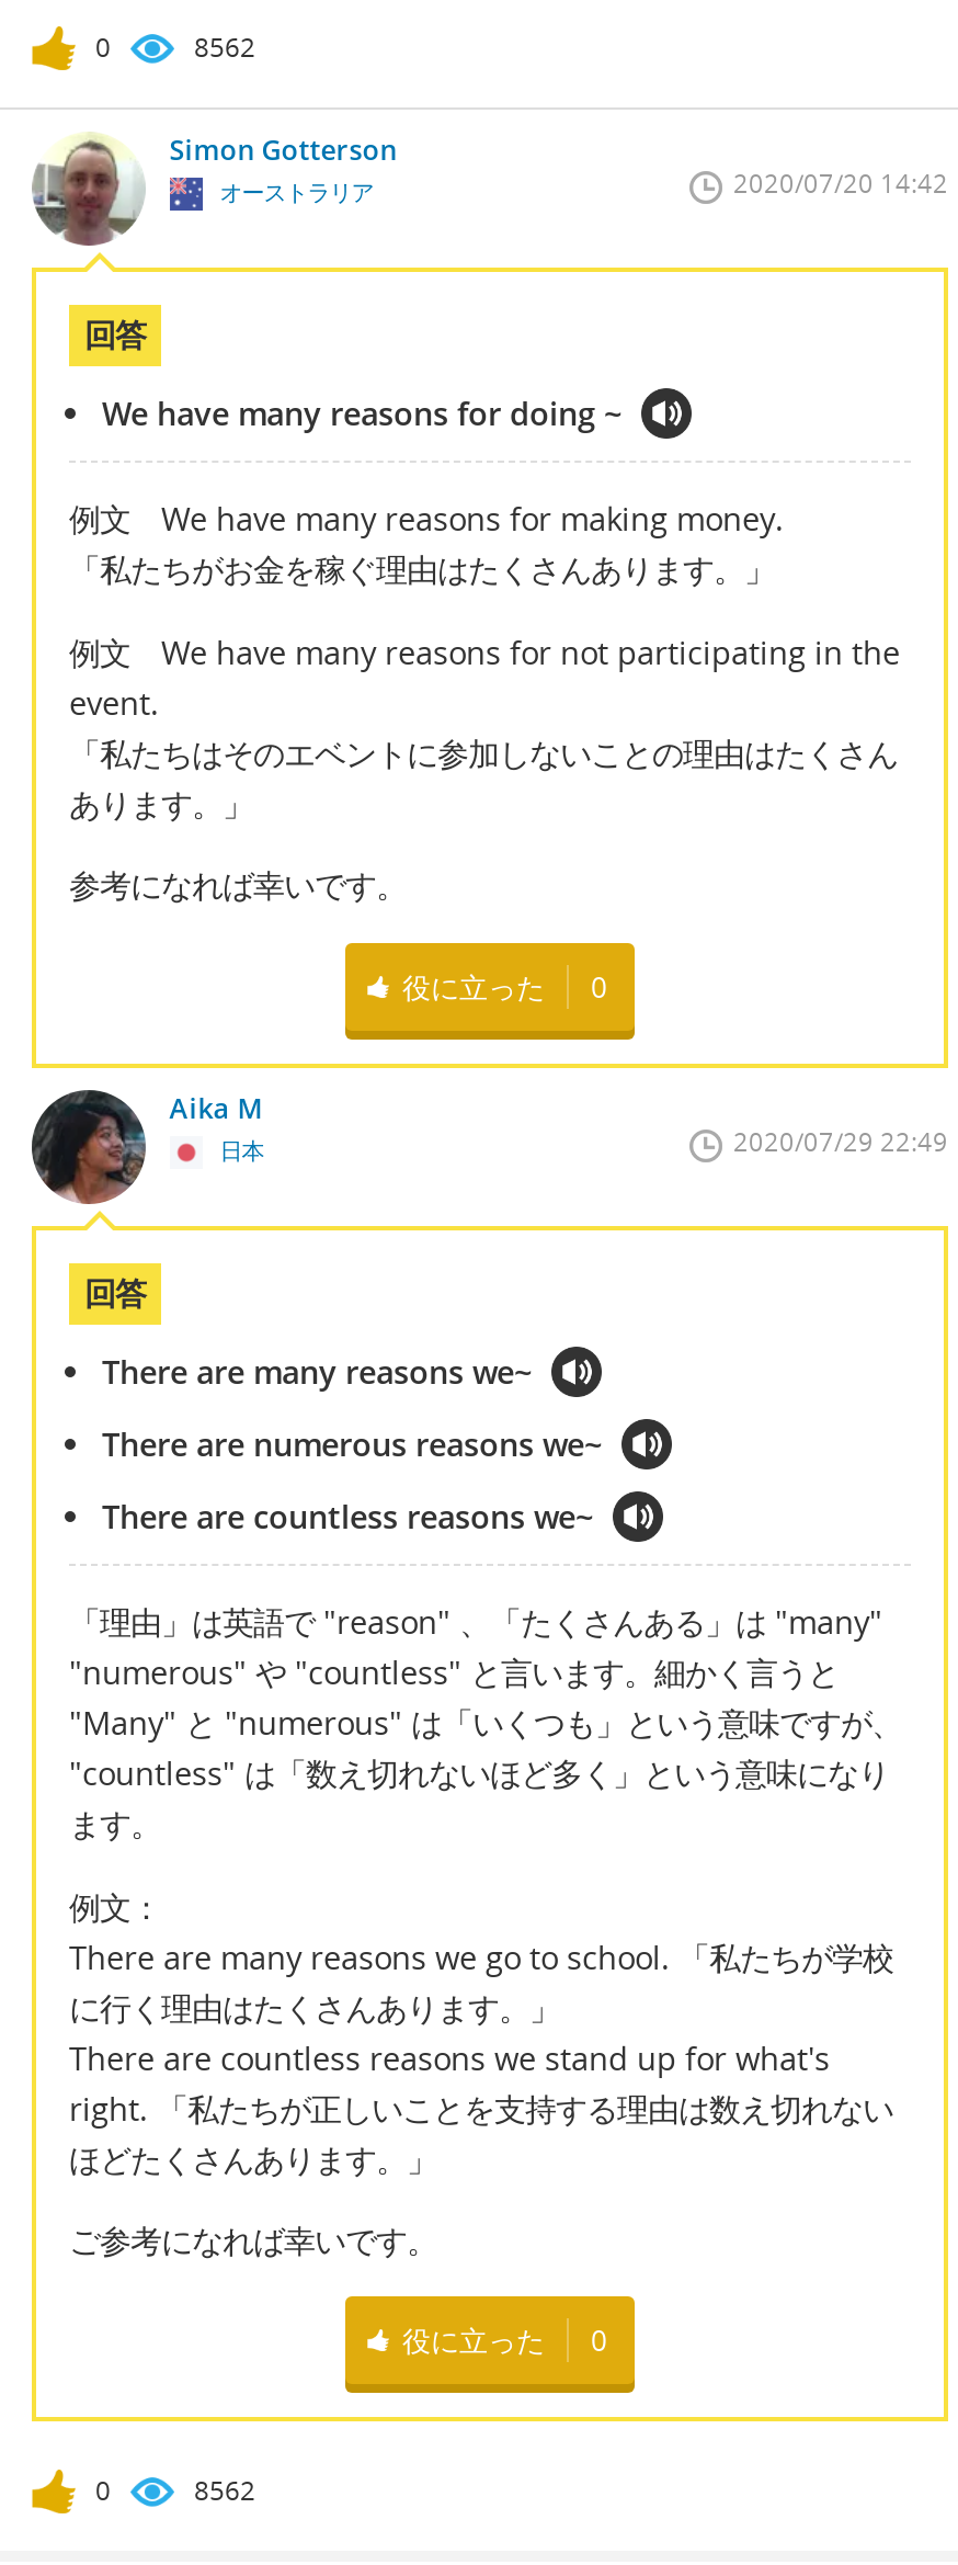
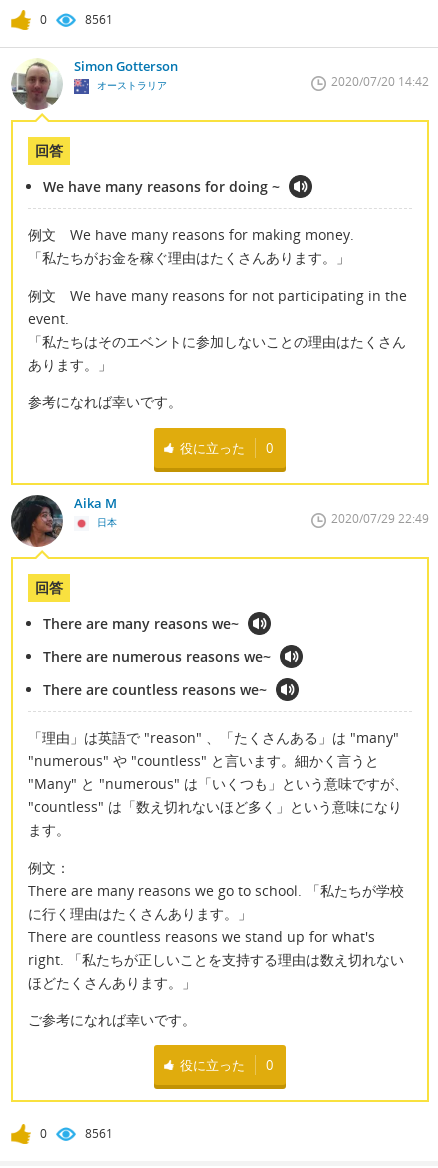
[194,28,255,65] 8562 -> [85,11,113,28] 8561
[194,2473,255,2510] 8562 -> [85,1125,113,1142] 8561

